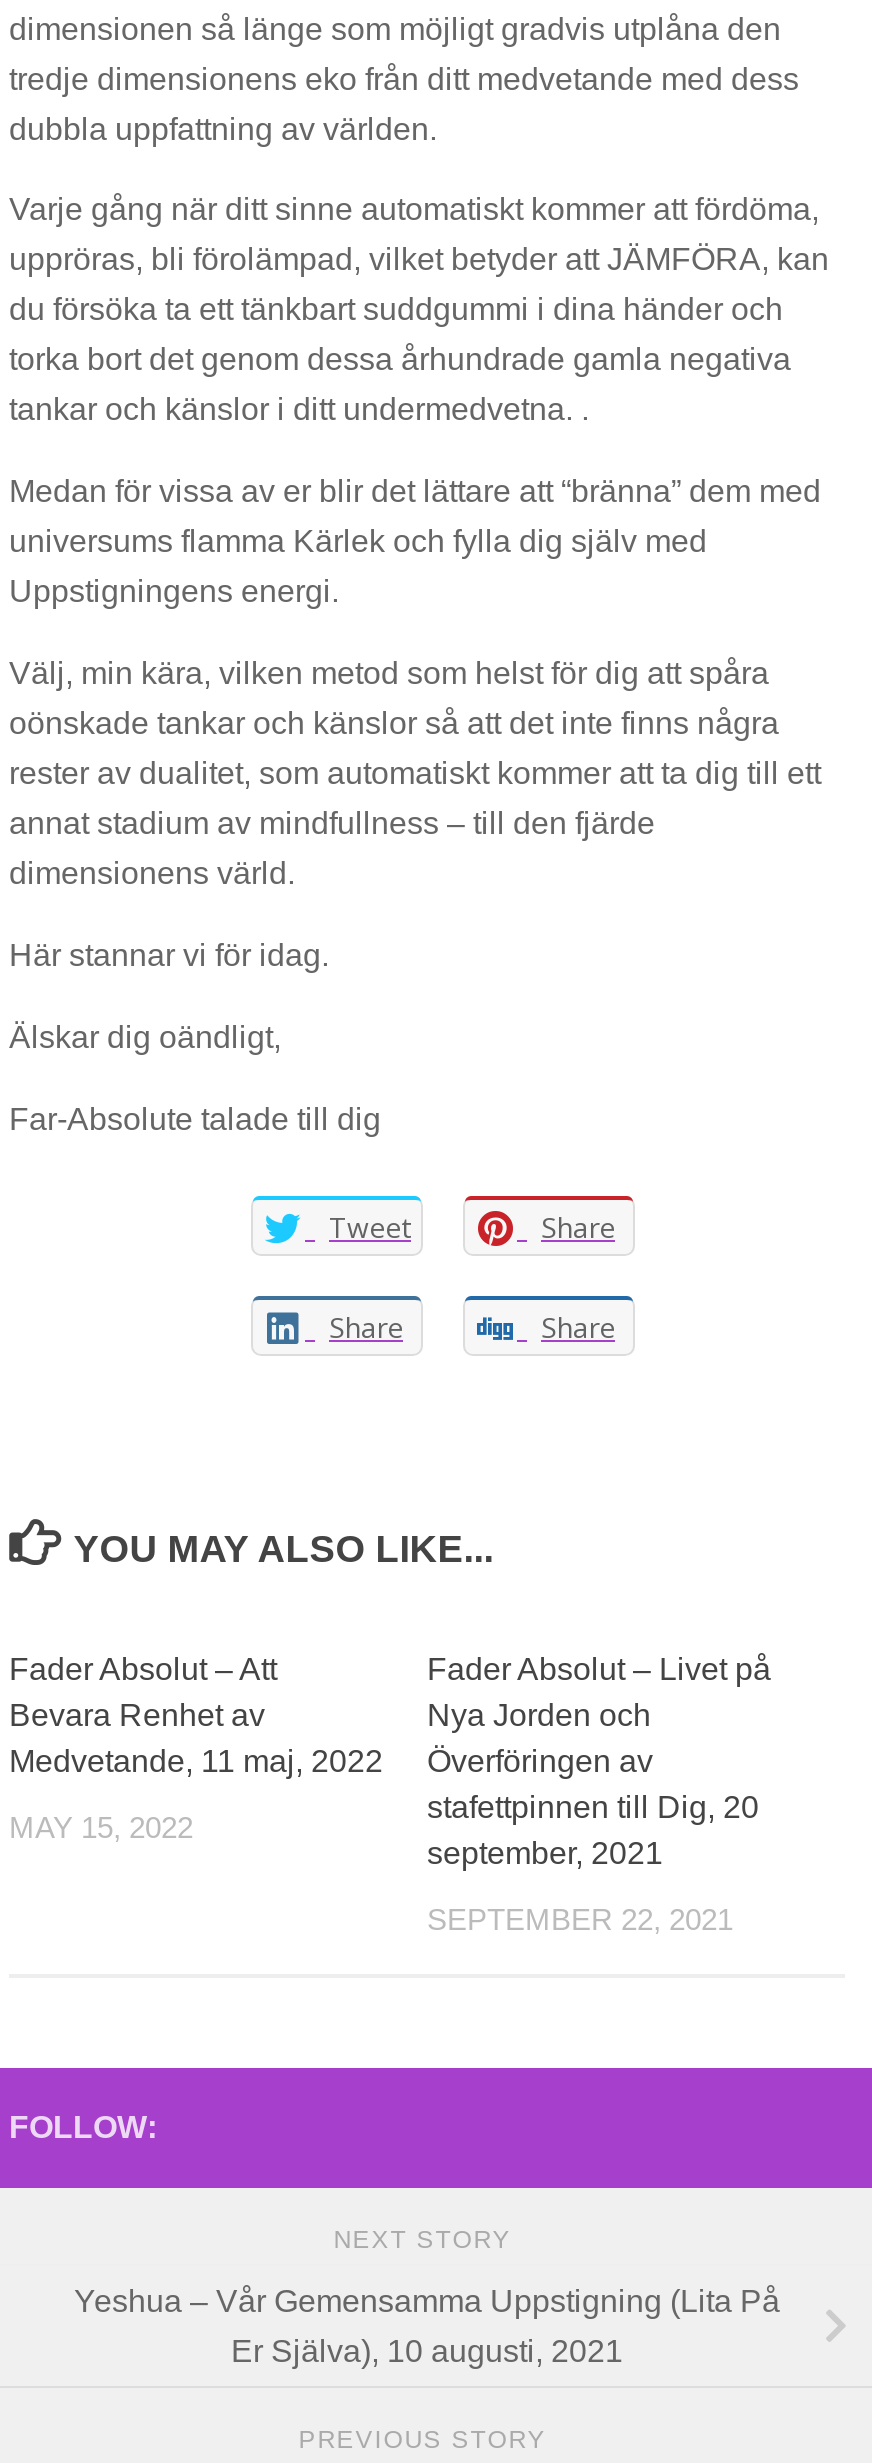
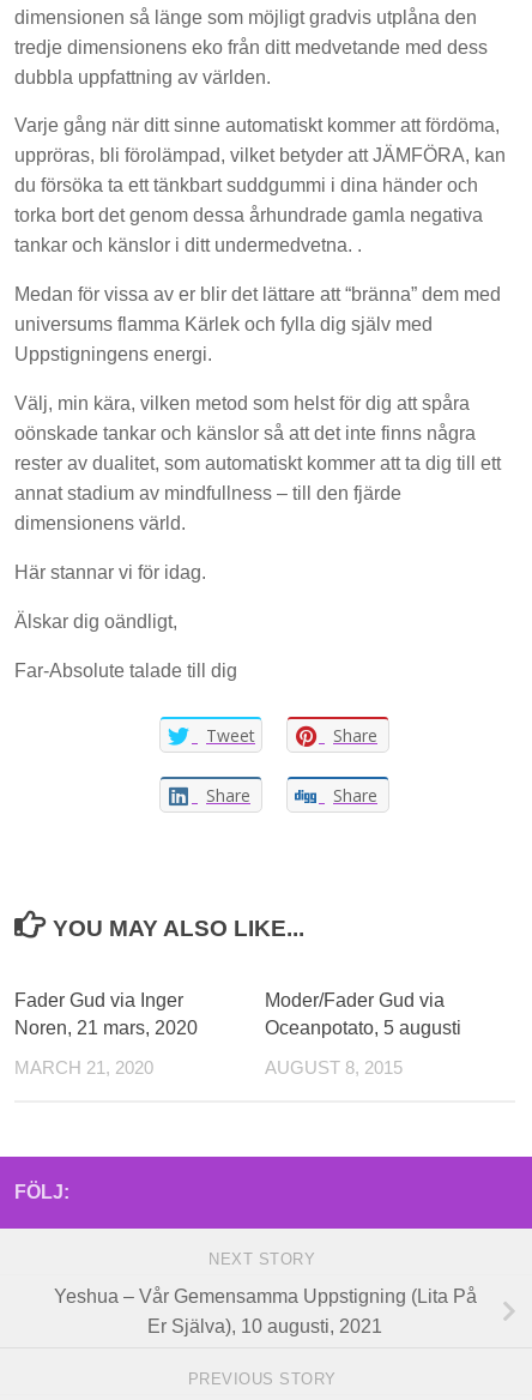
[9,1652,383,1778] Fader Absolut – Att | Bevara Renhet av | Medvetande, 11 maj, 2022 -> [14,990,198,1038] Fader Gud via Inger | Noren, 21 mars, 2020
[427,1652,771,1870] Fader Absolut – Livet på | Nya Jorden och | Överföringen av | stafettpinnen till Dig, 20 | september, 2021 -> [265,990,461,1038] Moder/Fader Gud via | Oceanpotato, 5 augusti
[9,1812,193,1844] MAY 15, 2022 -> [14,1058,153,1077] MARCH 21, 2020
[427,1904,733,1936] SEPTEMBER 22, 2021 -> [265,1058,403,1077] AUGUST 8, 2015
[9,2111,157,2145] FOLLOW: -> [14,1182,69,1203] FÖLJ:

